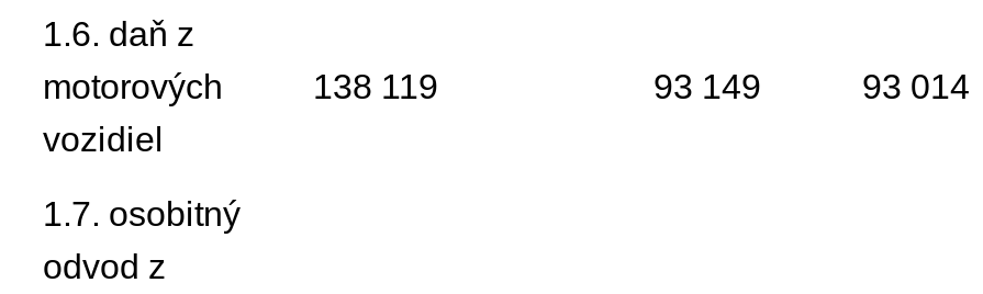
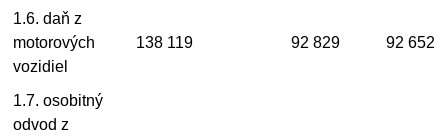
[654,67,761,105] 93 149 -> [291,34,340,51] 92 829
[862,67,970,105] 93 014 -> [386,34,435,51] 92 652

